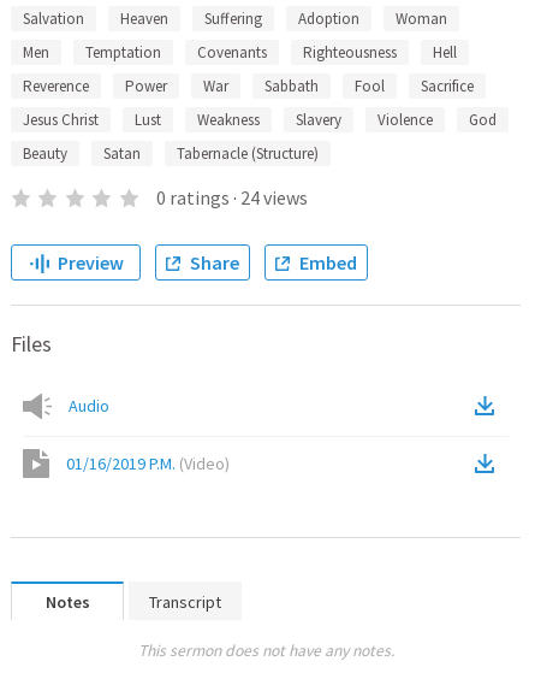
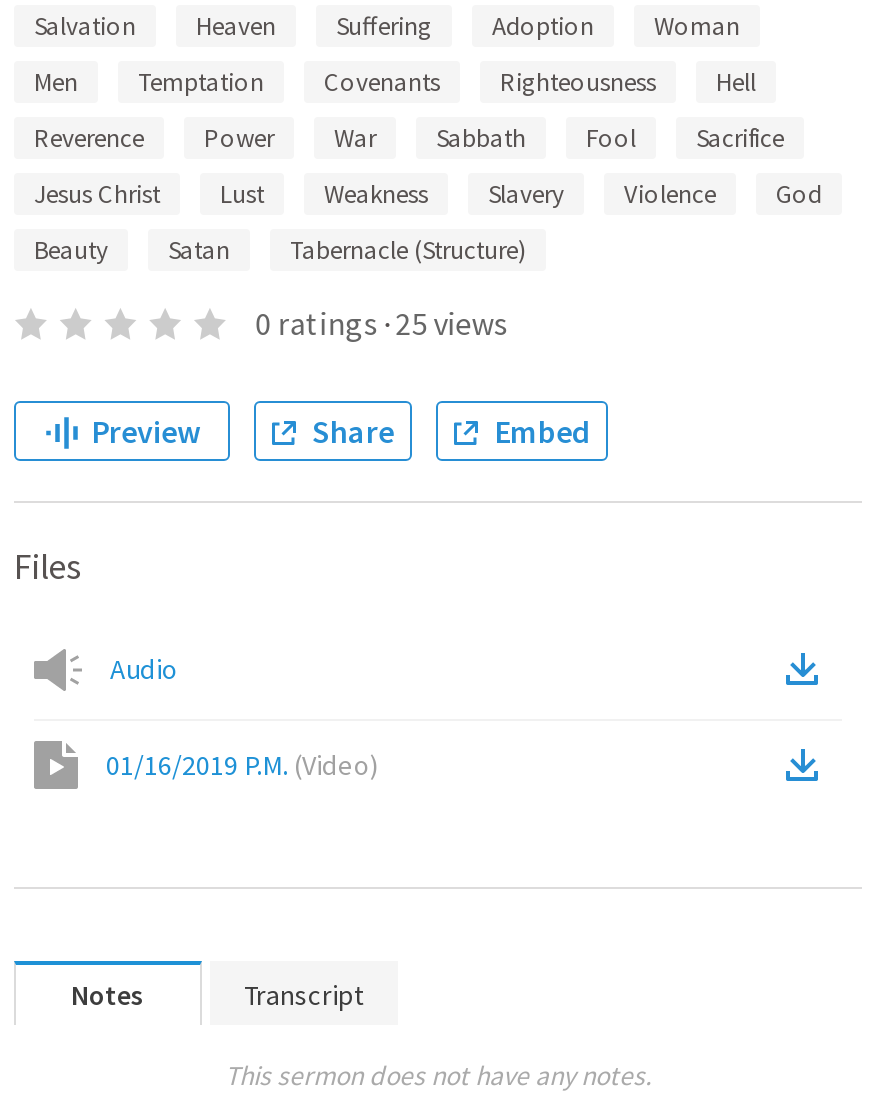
[156,185,307,209] 0 ratings · 24 views -> [255,303,507,343] 0 ratings · 25 views

